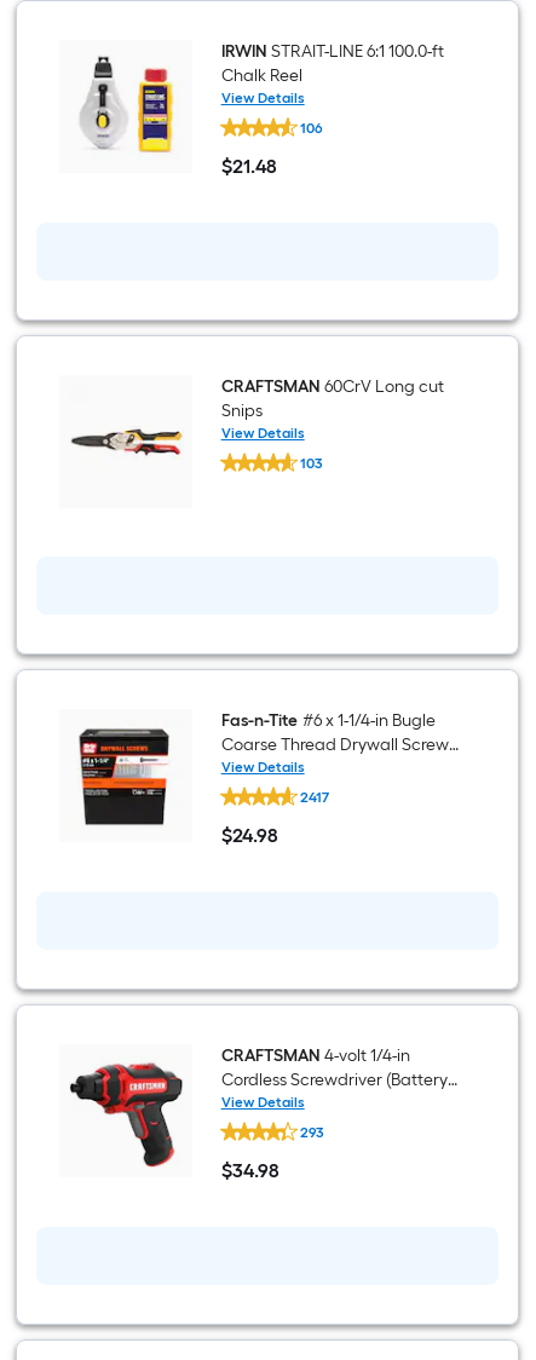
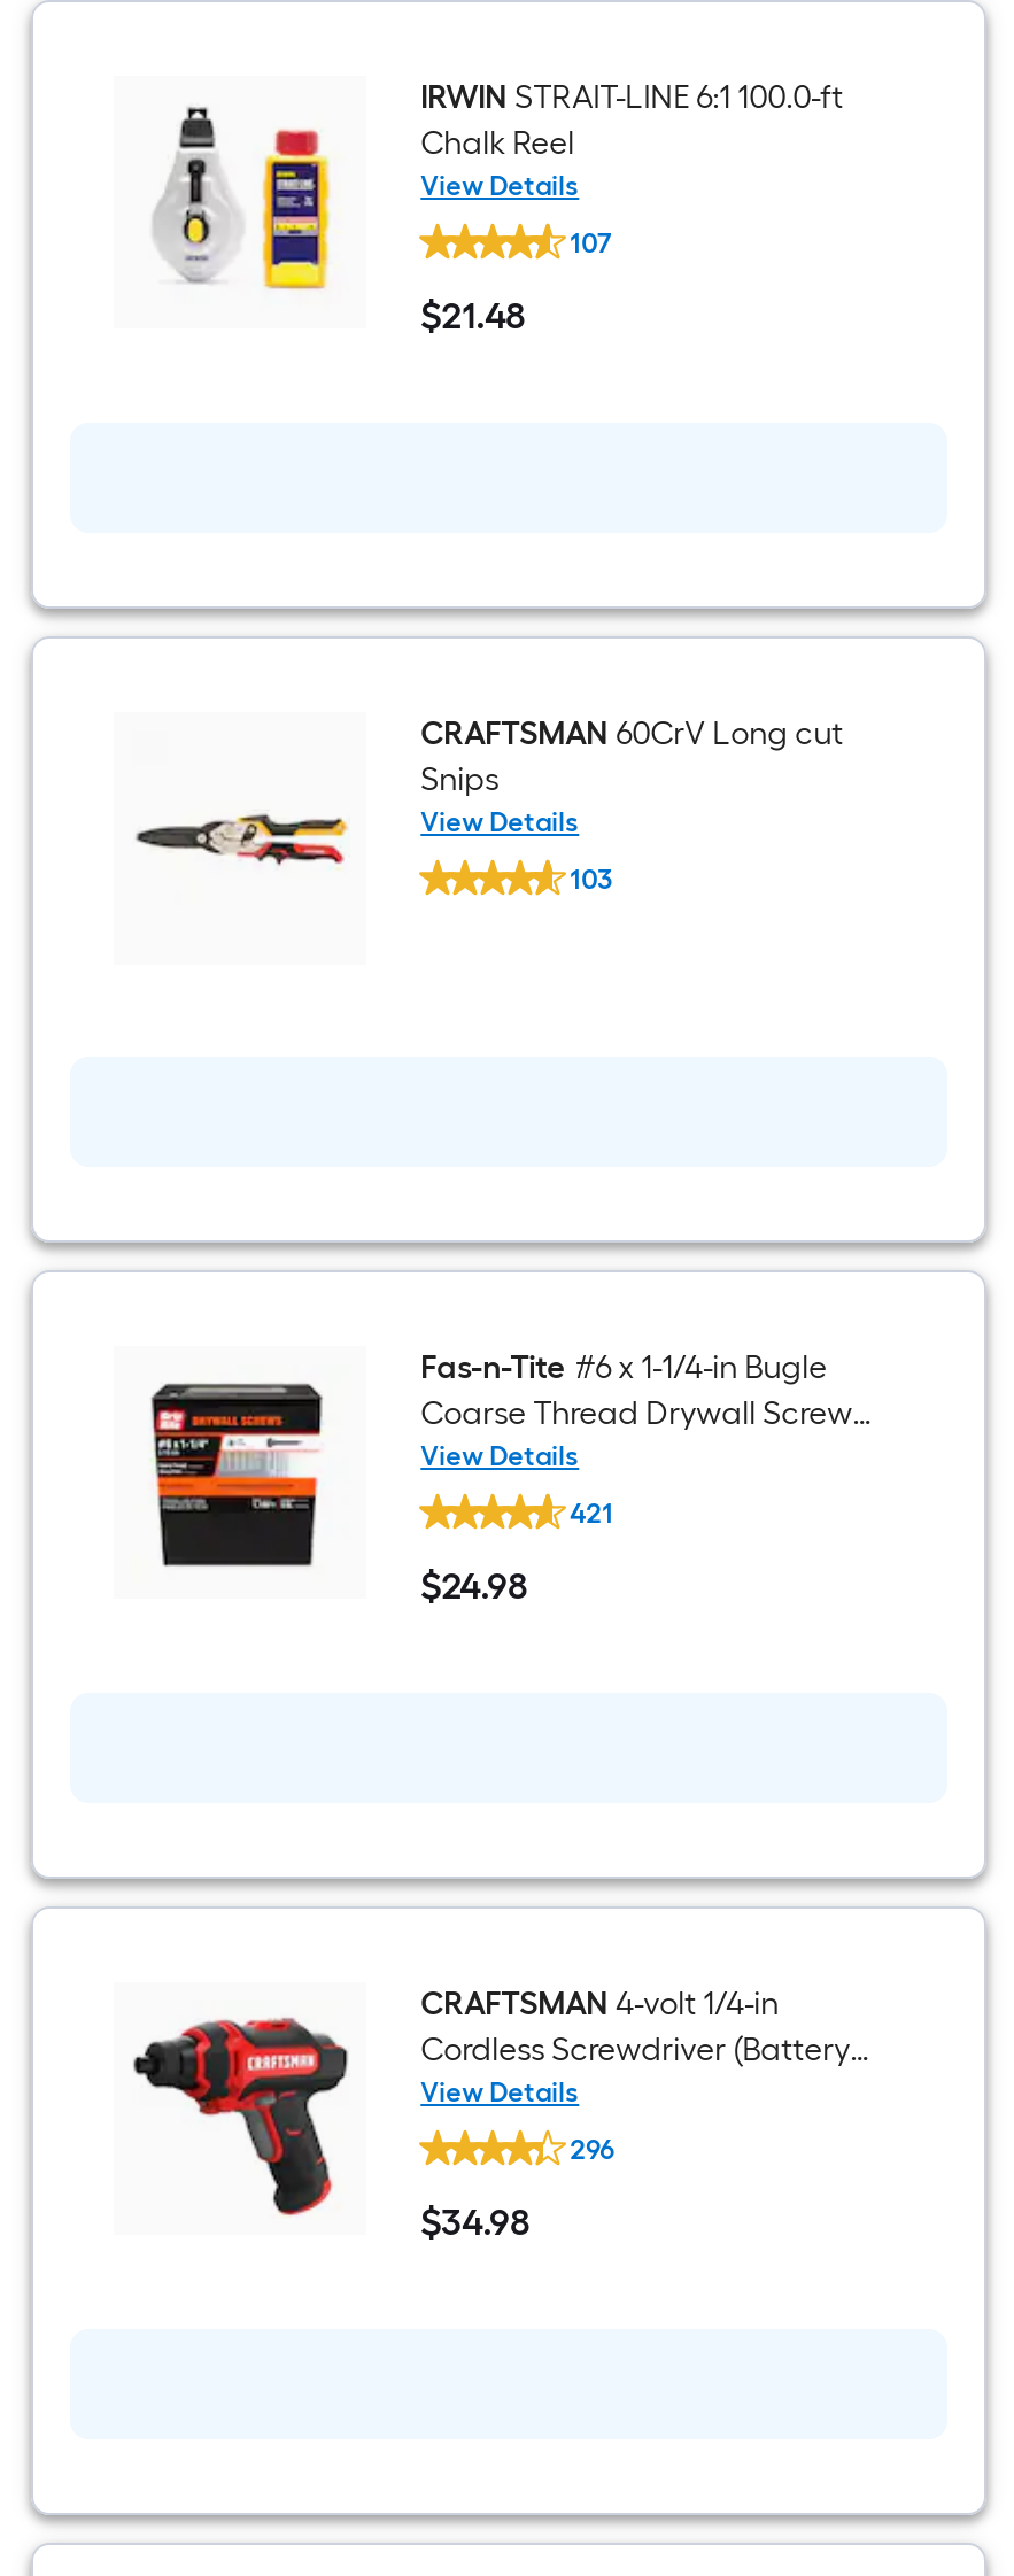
[300,120,321,137] 106 -> [570,227,611,260] 107
[300,789,329,806] 2417 -> [570,1498,614,1530] 421
[300,1124,324,1141] 293 -> [570,2134,614,2166] 296

